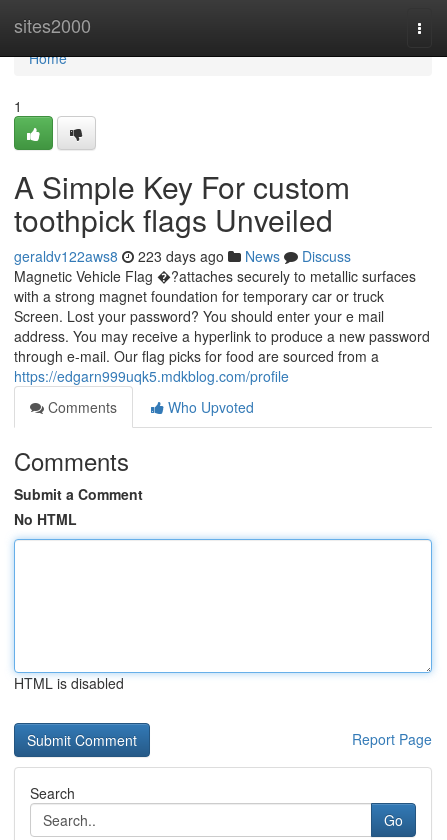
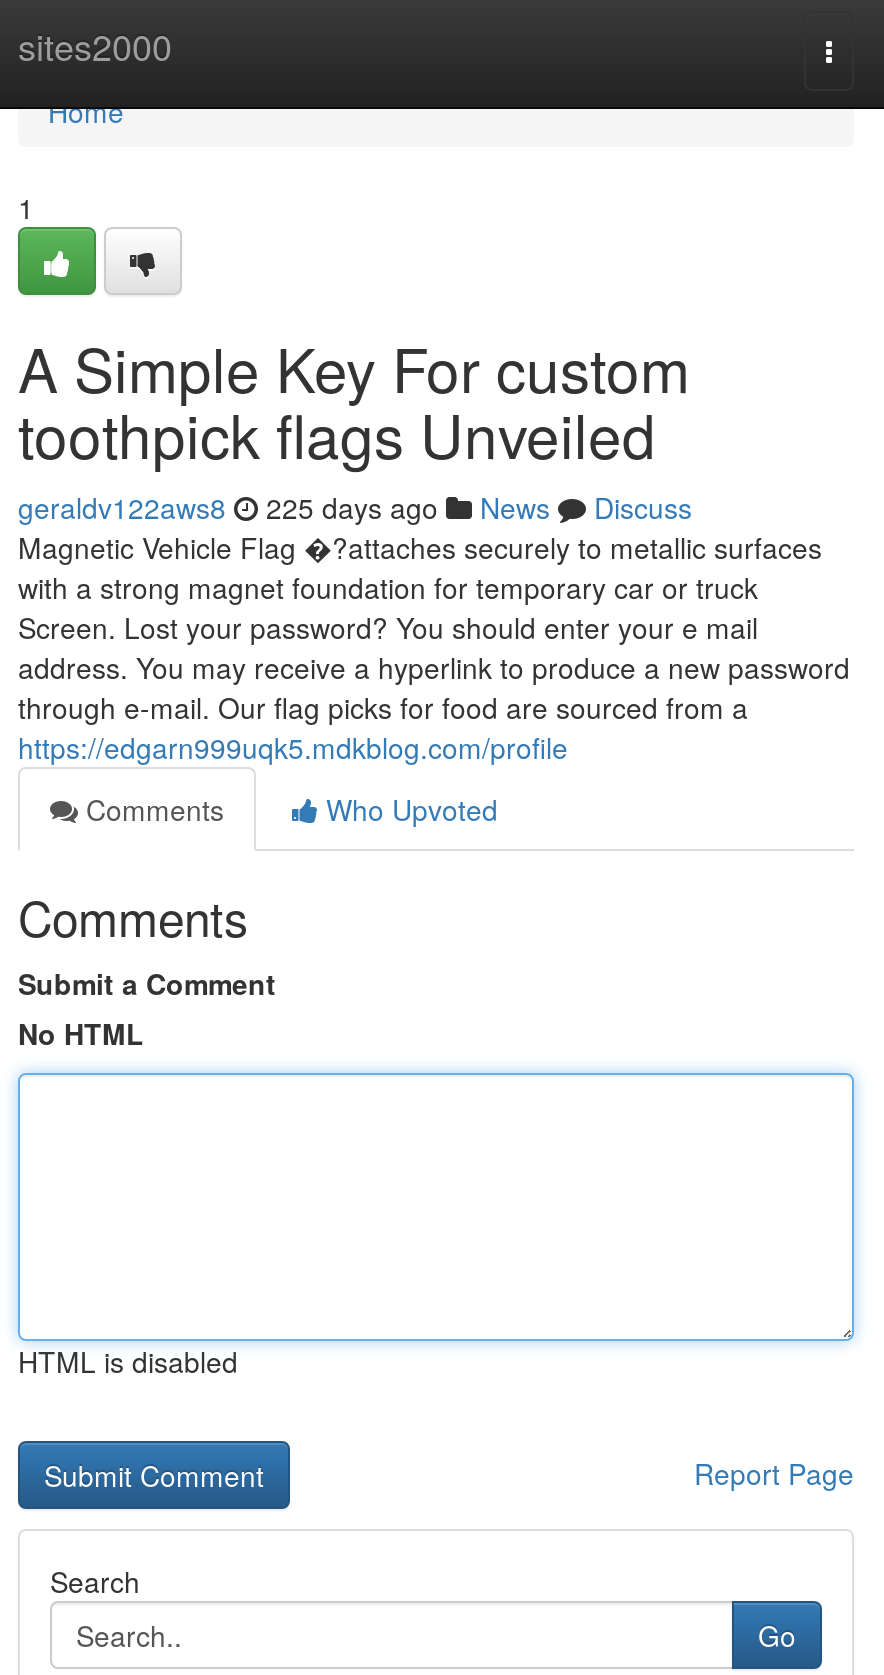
[14,246,351,266] geraldv122aws8 223 days ago News Discuss -> [18,487,692,527] geraldv122aws8 225 days ago News Discuss

